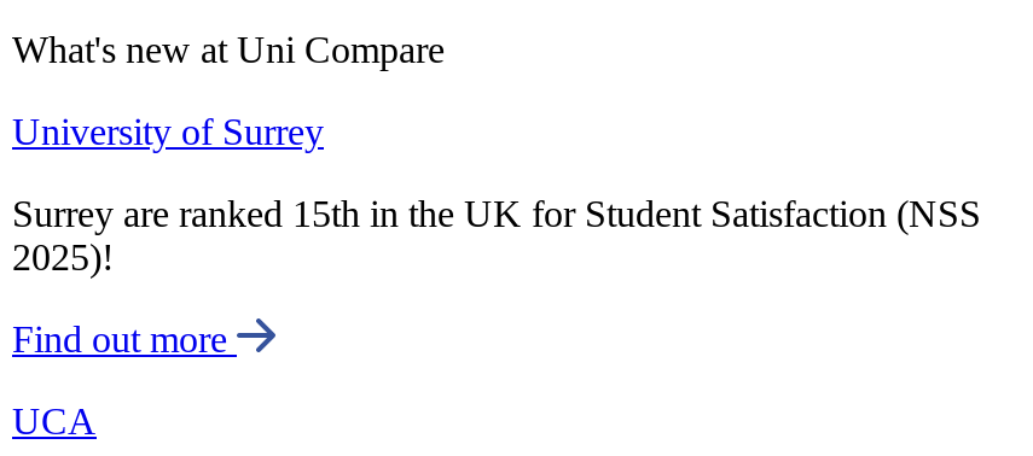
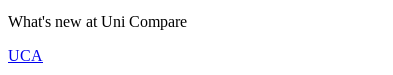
[12,111,981,360] University of Surrey | Surrey are ranked 15th in the UK for Student Satisfaction (NSS | 2025)! | Find out more -> none

